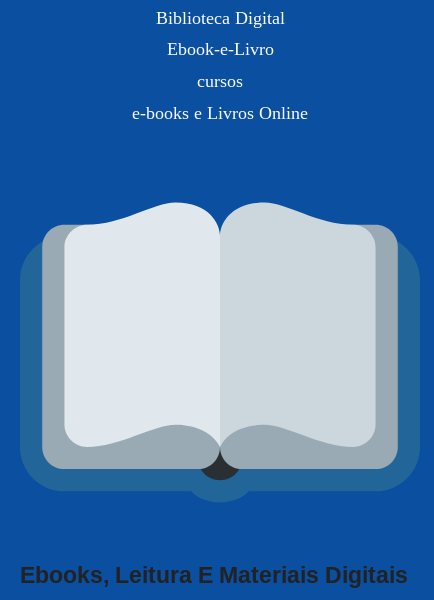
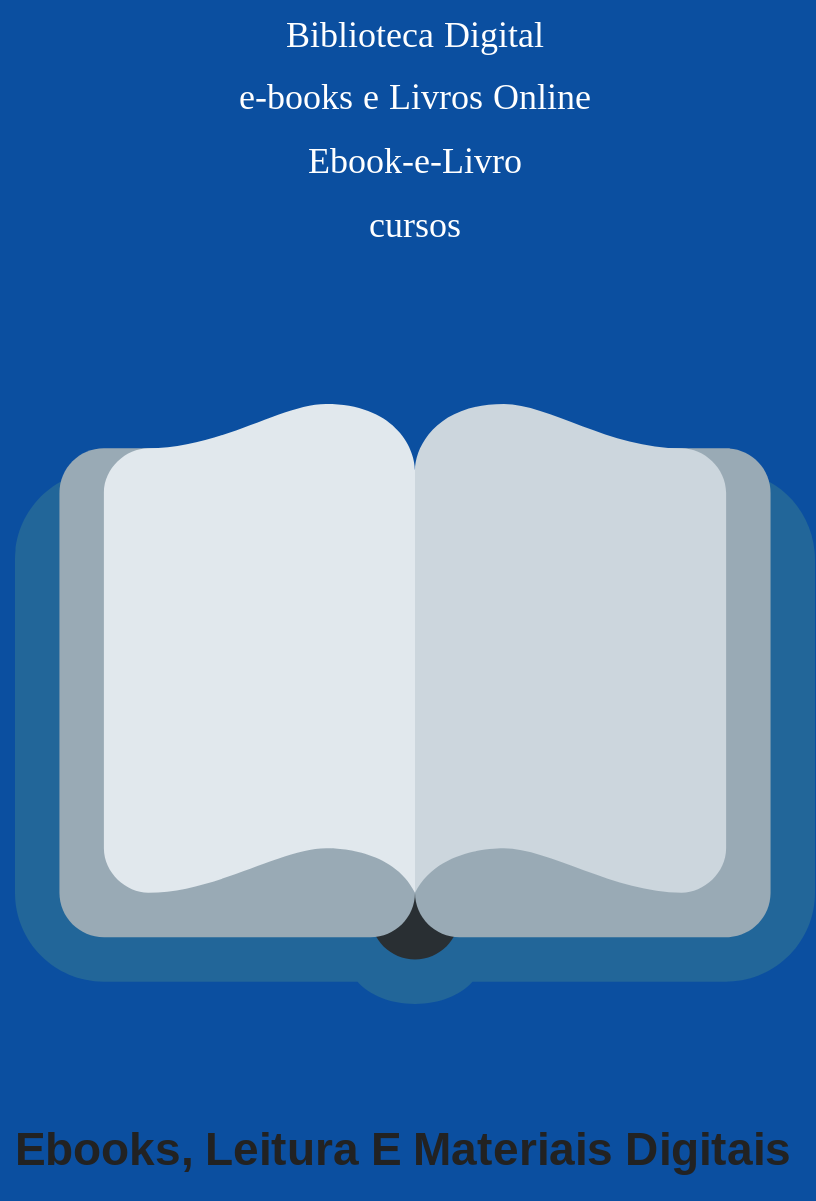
moved [166,39,273,91] -> [308,141,522,244]: Ebook-e-Livro | cursos
moved [132,102,308,122] -> [239,78,591,118]: e-books e Livros Online

